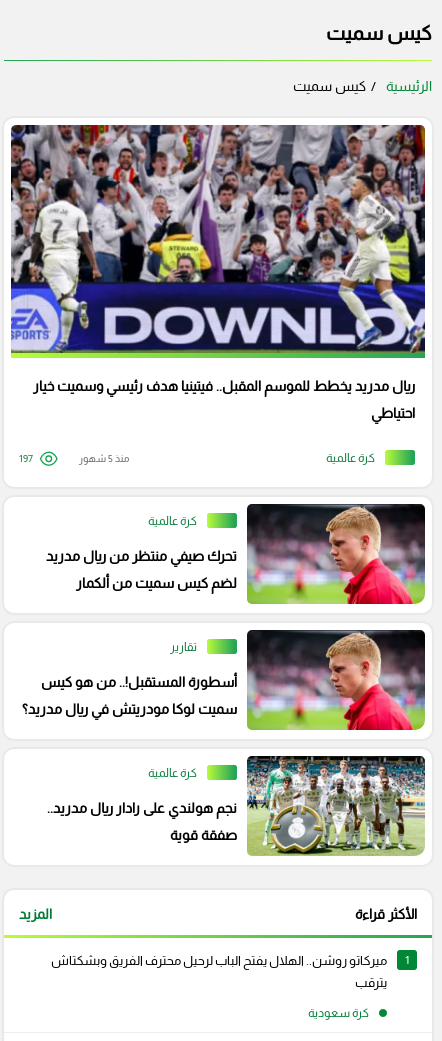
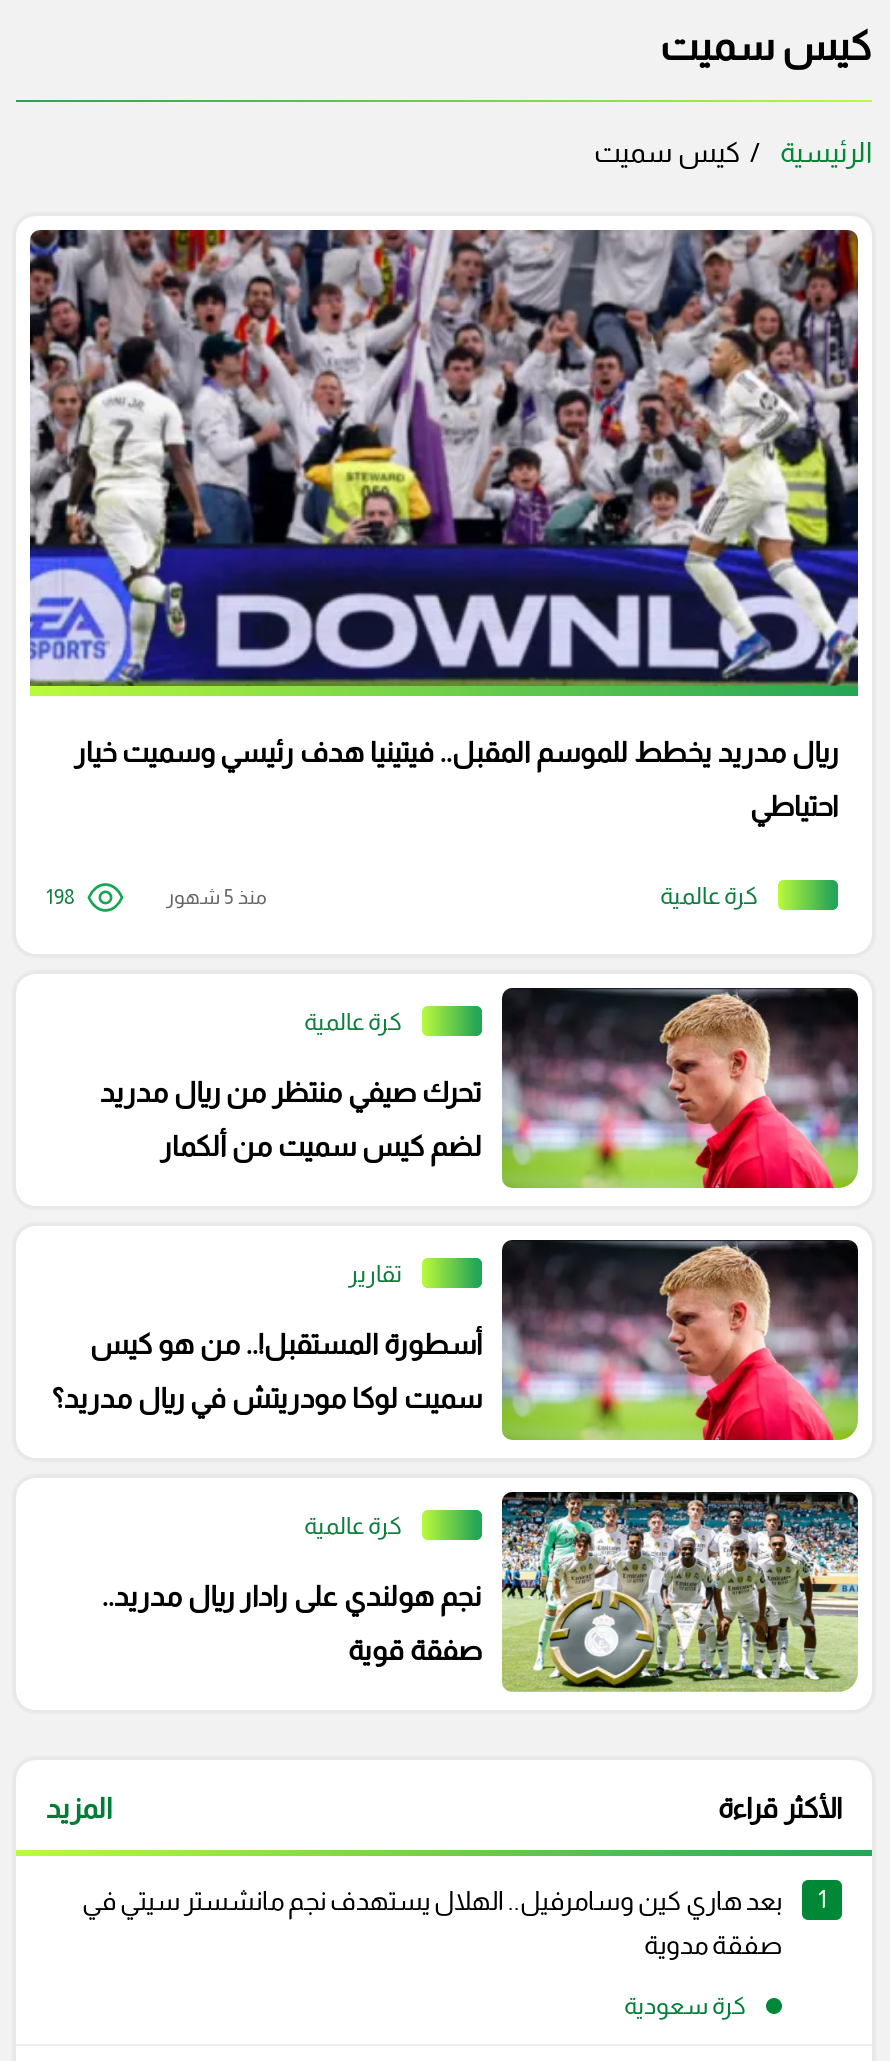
[19,453,33,464] 197 -> [46,885,74,907] 198
[51,953,387,968] ميركاتو روشن.. الهلال يفتح الباب لرحيل محترف الفريق وبشكتاش -> [82,1885,782,1915] بعد هاري كين وسامرفيل.. الهلال يستهدف نجم مانشستر سيتي في
[355,975,387,990] يترقب -> [644,1929,782,1959] صفقة مدوية

